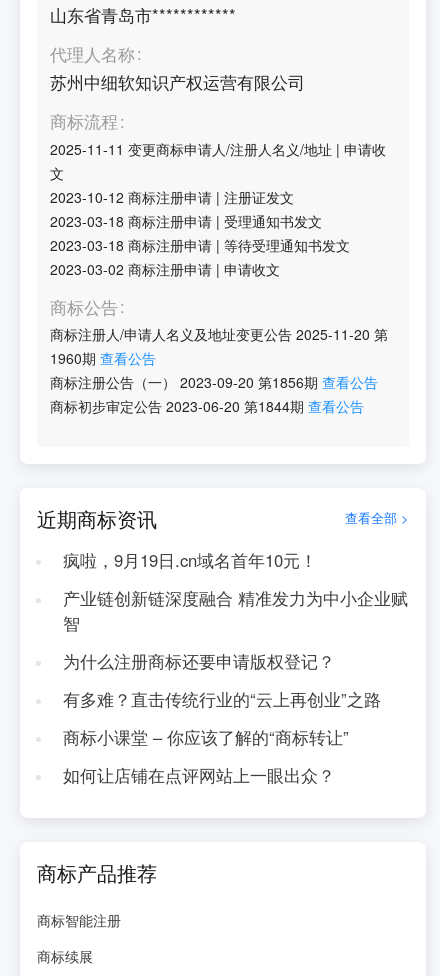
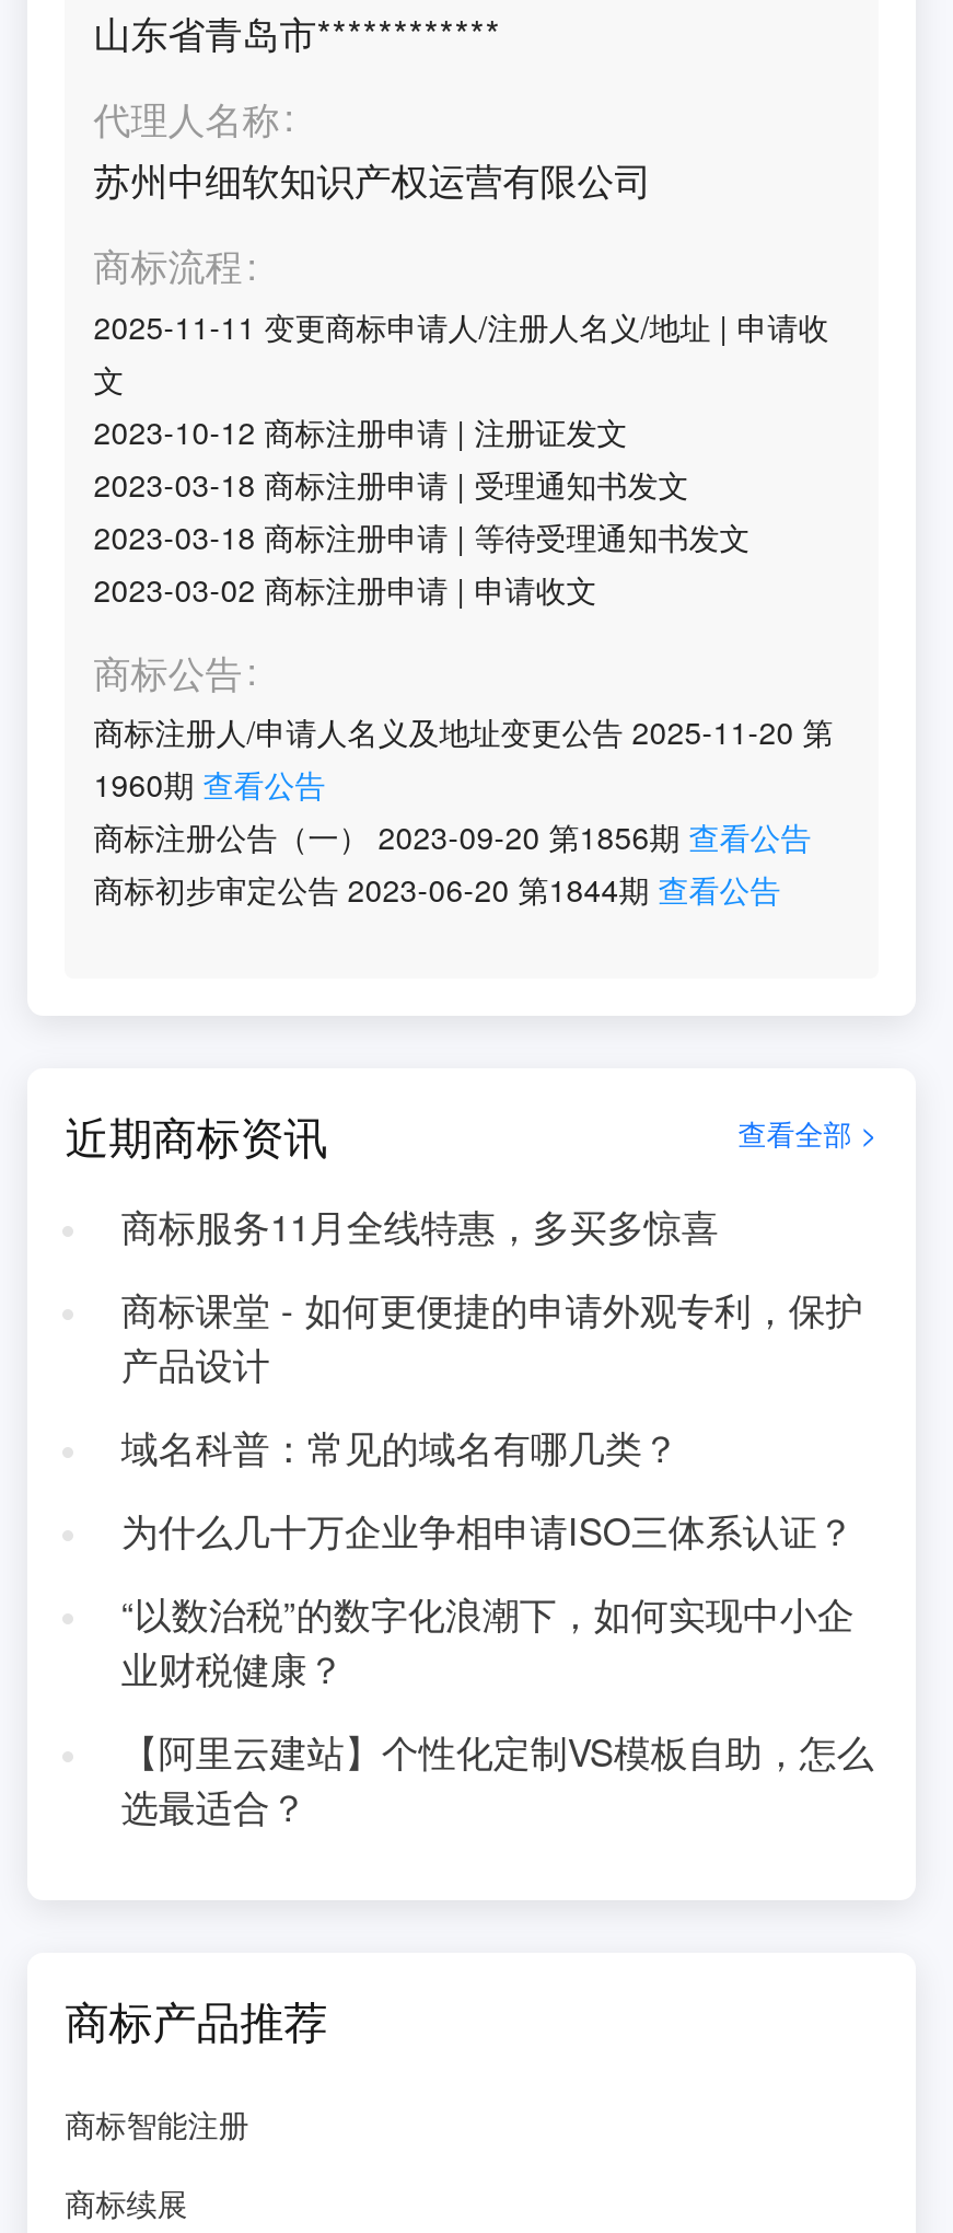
[63,548,317,572] 疯啦，9月19日.cn域名首年10元！ -> [121,1200,718,1252] 商标服务11月全线特惠，多买多惊喜
[63,586,408,635] 产业链创新链深度融合 精准发力为中小企业赋 | 智 -> [121,1283,863,1390] 商标课堂 - 如何更便捷的申请外观专利，保护 | 产品设计
[63,649,335,673] 为什么注册商标还要申请版权登记？ -> [121,1421,679,1473] 域名科普：常见的域名有哪几类？
[63,687,381,711] 有多难？直击传统行业的“云上再创业”之路 -> [121,1504,854,1557] 为什么几十万企业争相申请ISO三体系认证？
[63,725,349,749] 商标小课堂 – 你应该了解的“商标转让” -> [121,1587,854,1694] “以数治税”的数字化浪潮下，如何实现中小企 | 业财税健康？
[63,763,335,787] 如何让店铺在点评网站上一眼出众？ -> [121,1725,874,1832] 【阿里云建站】个性化定制VS模板自助，怎么 | 选最适合？

